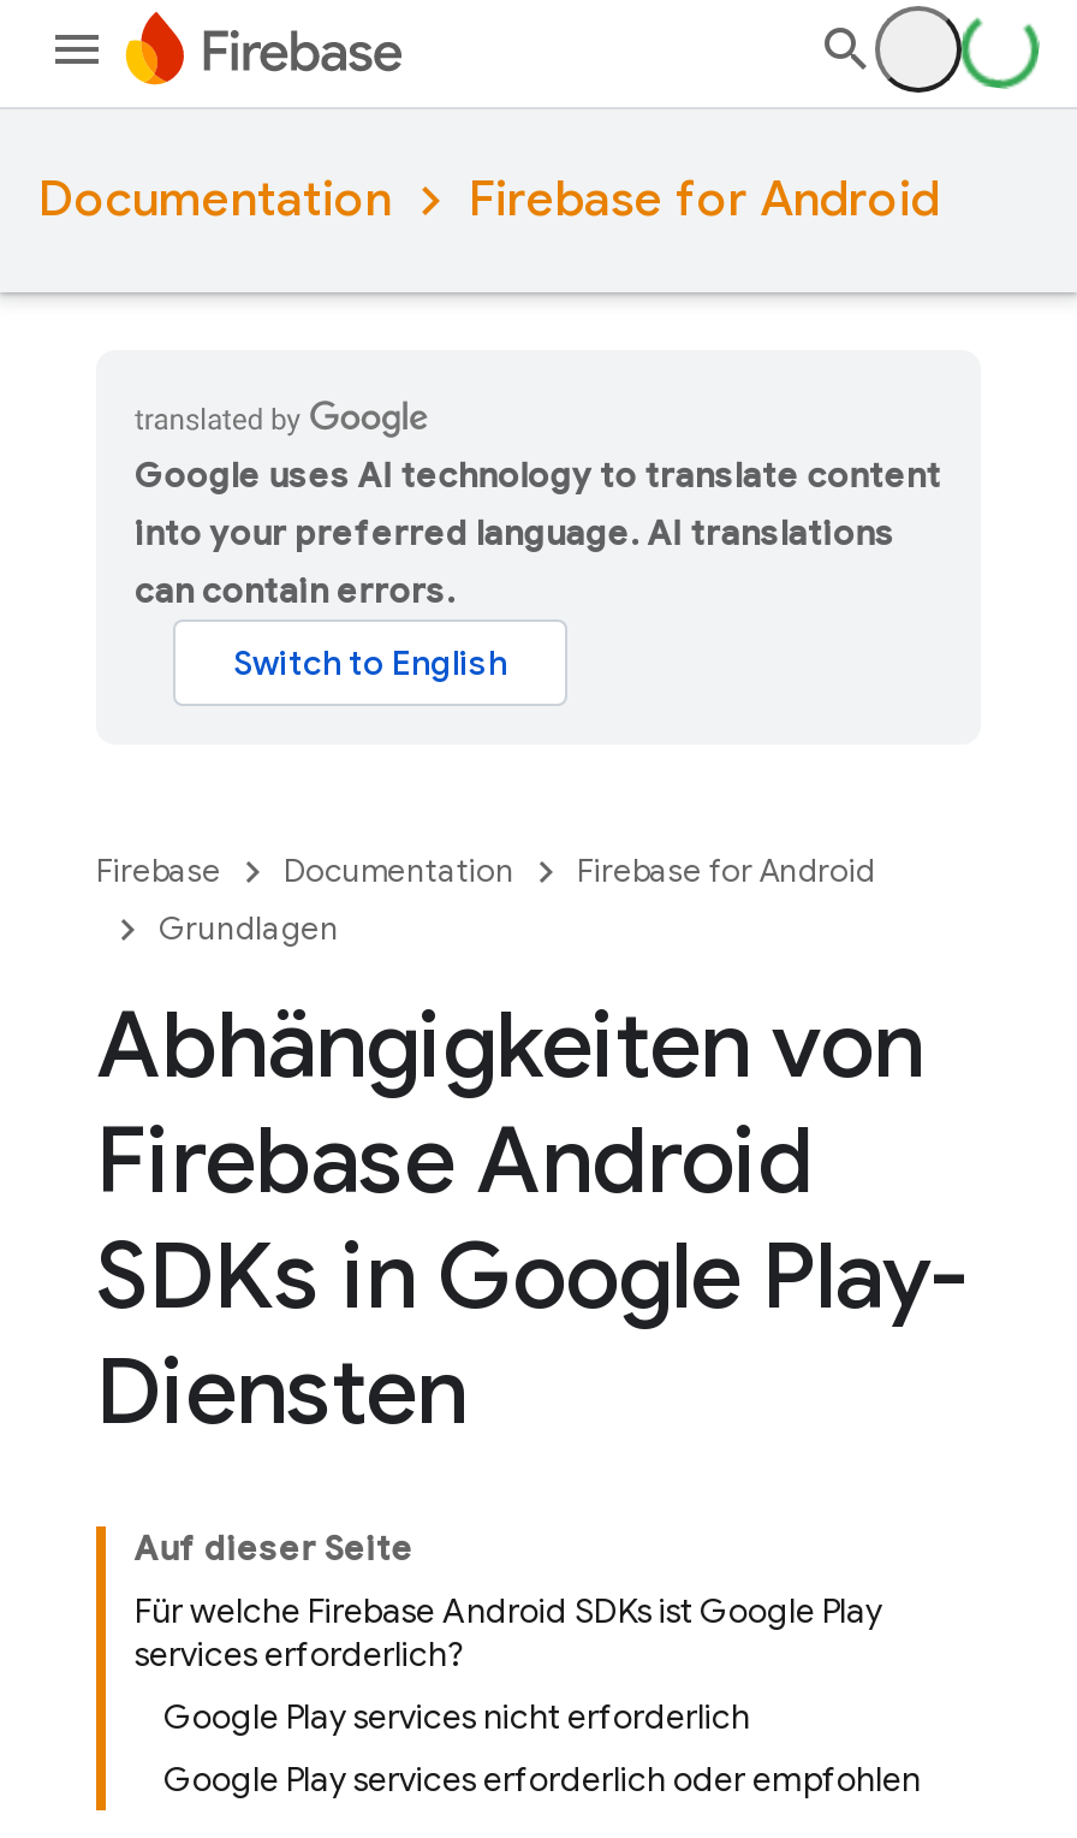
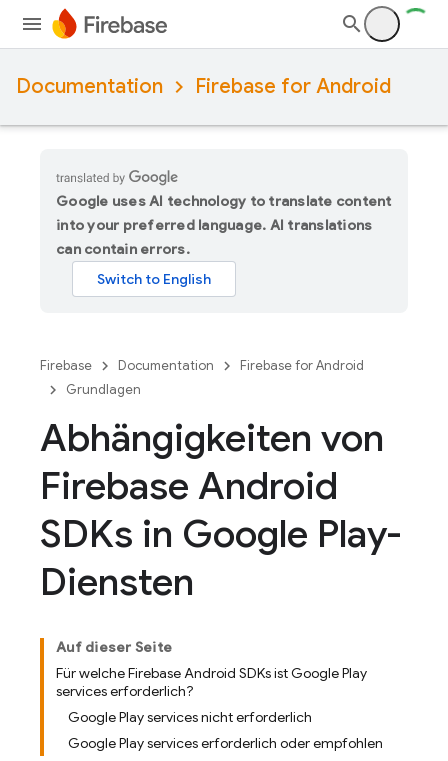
[959,11,1041,90] [image] -> [399,7,432,40] [image]

